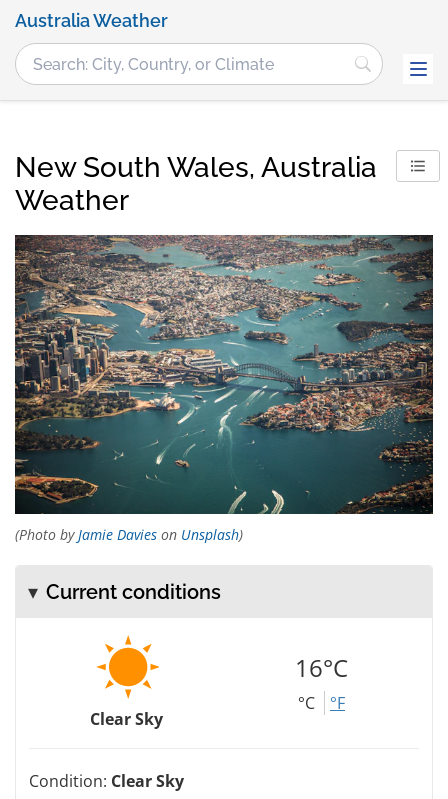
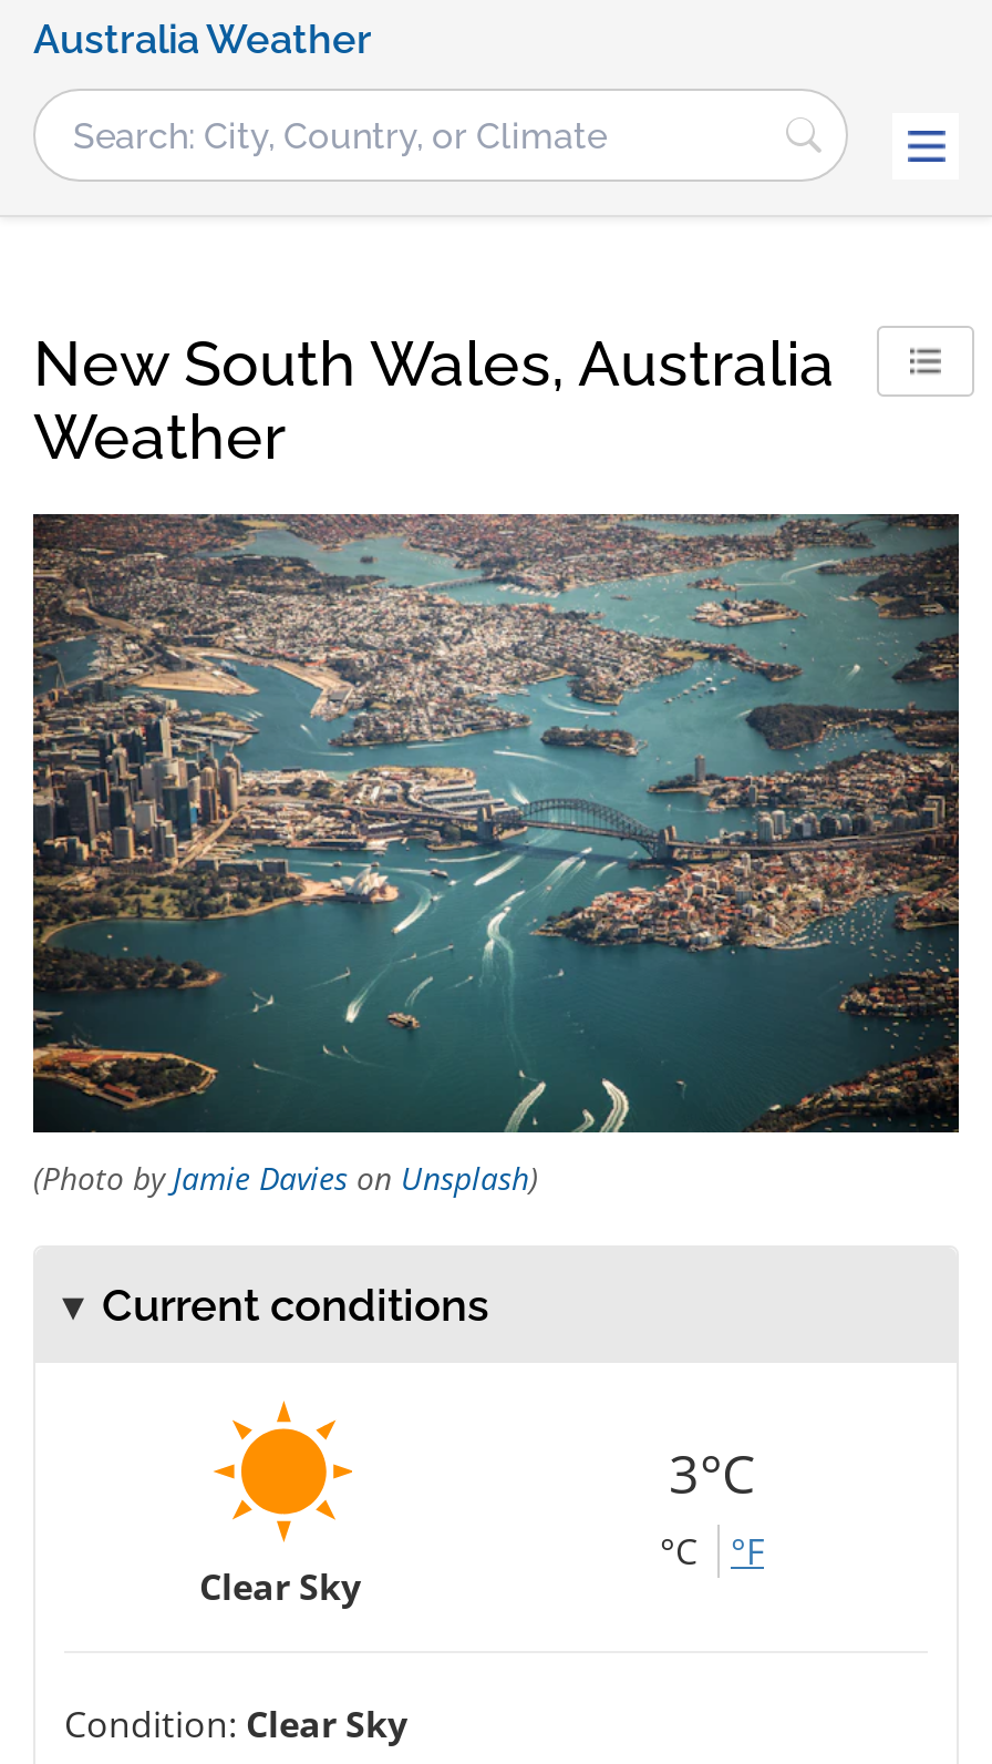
[295,651,348,684] 16°C -> [669,1436,755,1510] 3°C

